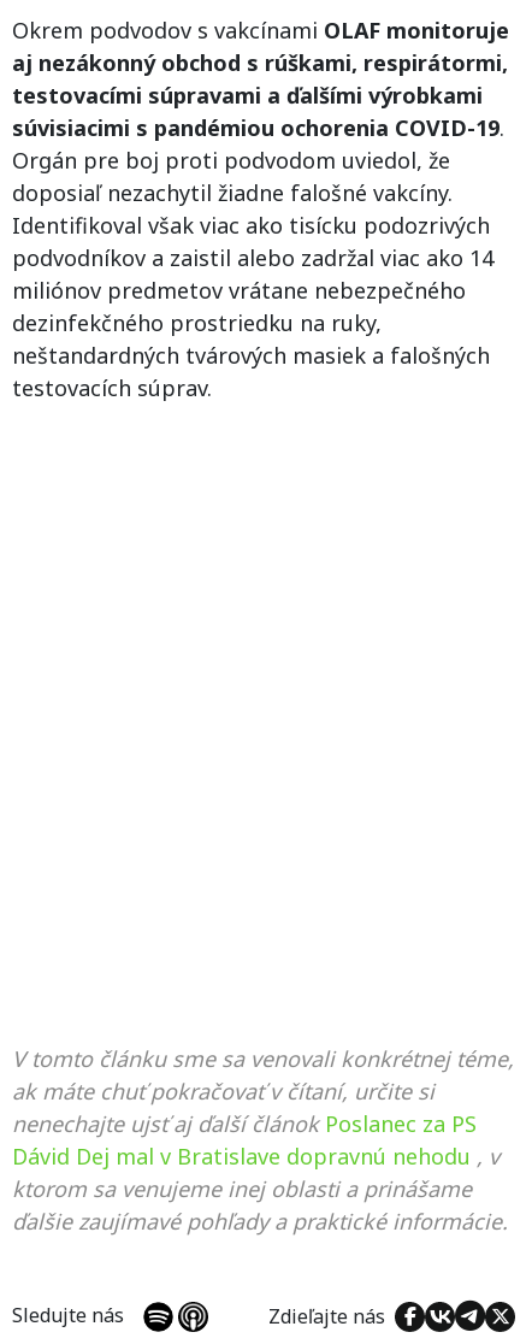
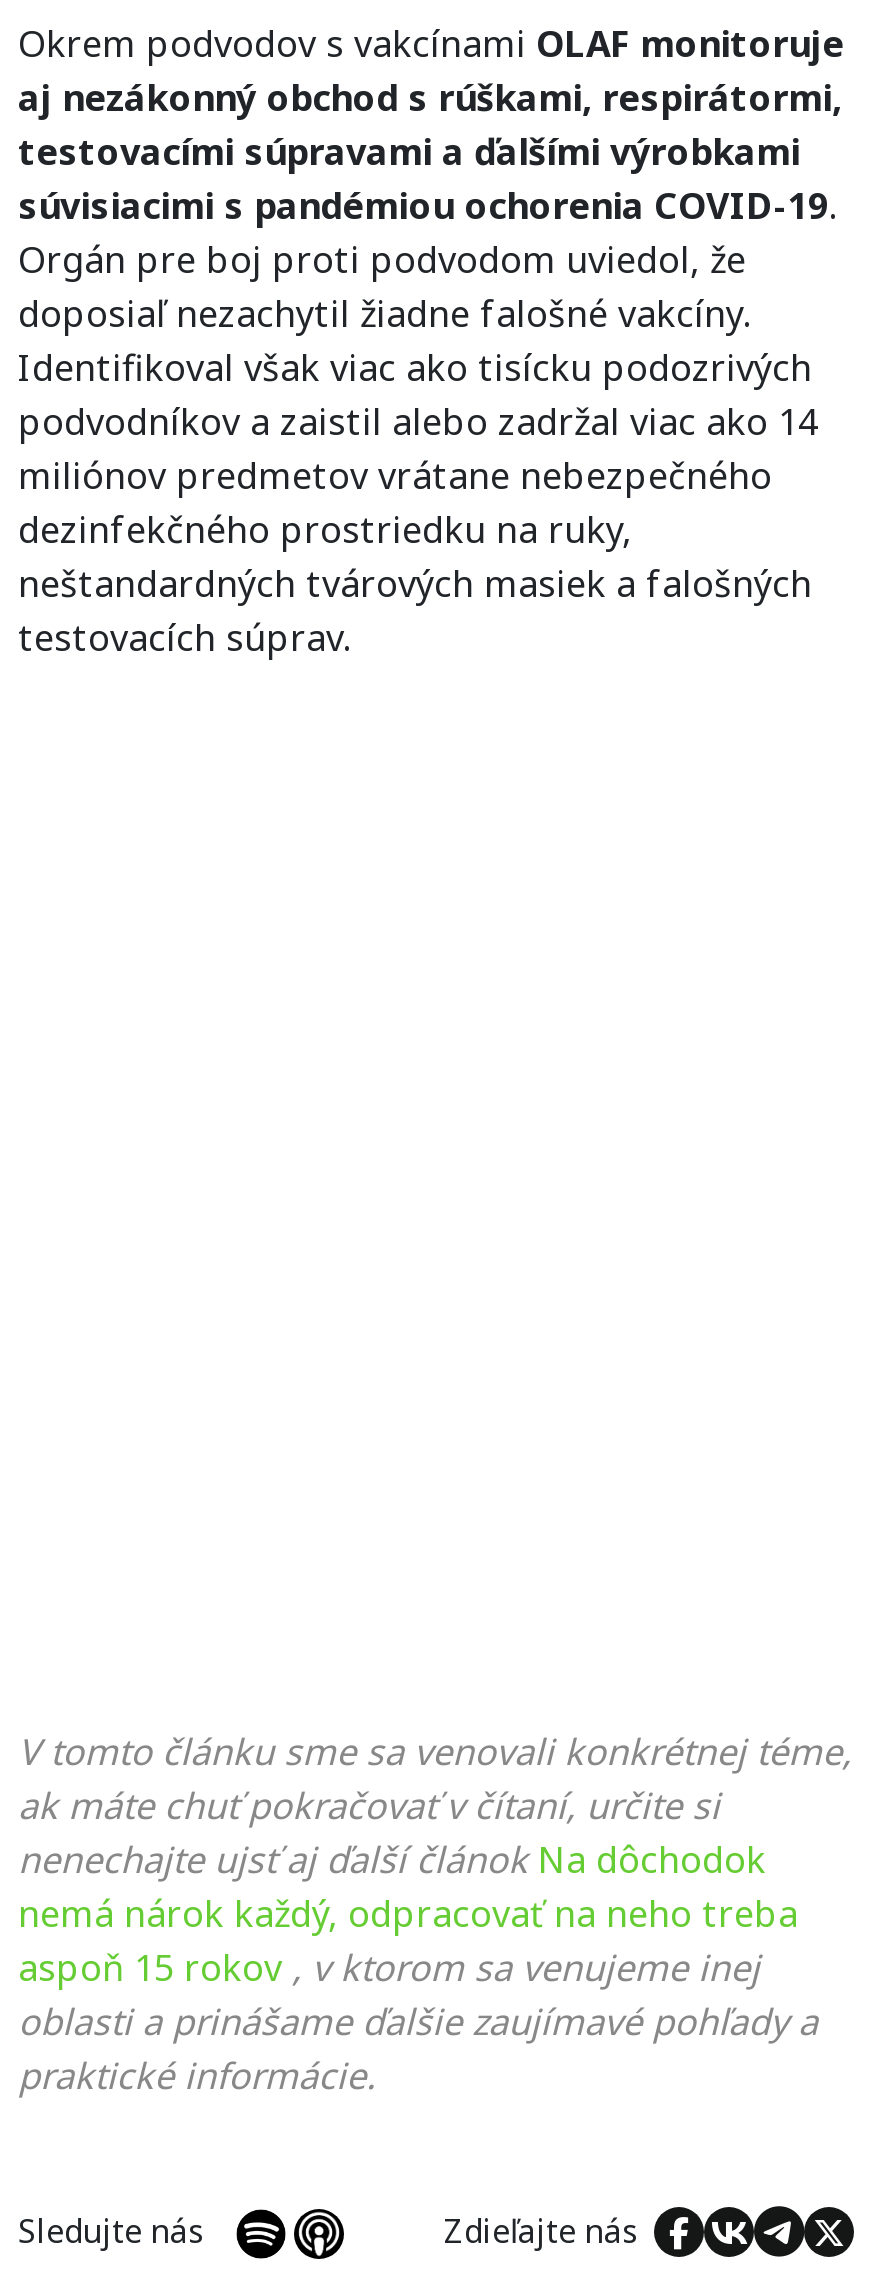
[12,1109,508,1236] nenechajte ujsť aj ďalší článok Poslanec za PS | Dávid Dej mal v Bratislave dopravnú nehodu , v | ktorom sa venujeme inej oblasti a prinášame | ďalšie zaujímavé pohľady a praktické informácie. -> [18,1834,818,2098] nenechajte ujsť aj ďalší článok Na dôchodok | nemá nárok každý, odpracovať na neho treba | aspoň 15 rokov , v ktorom sa venujeme inej | oblasti a prinášame ďalšie zaujímavé pohľady a | praktické informácie.

